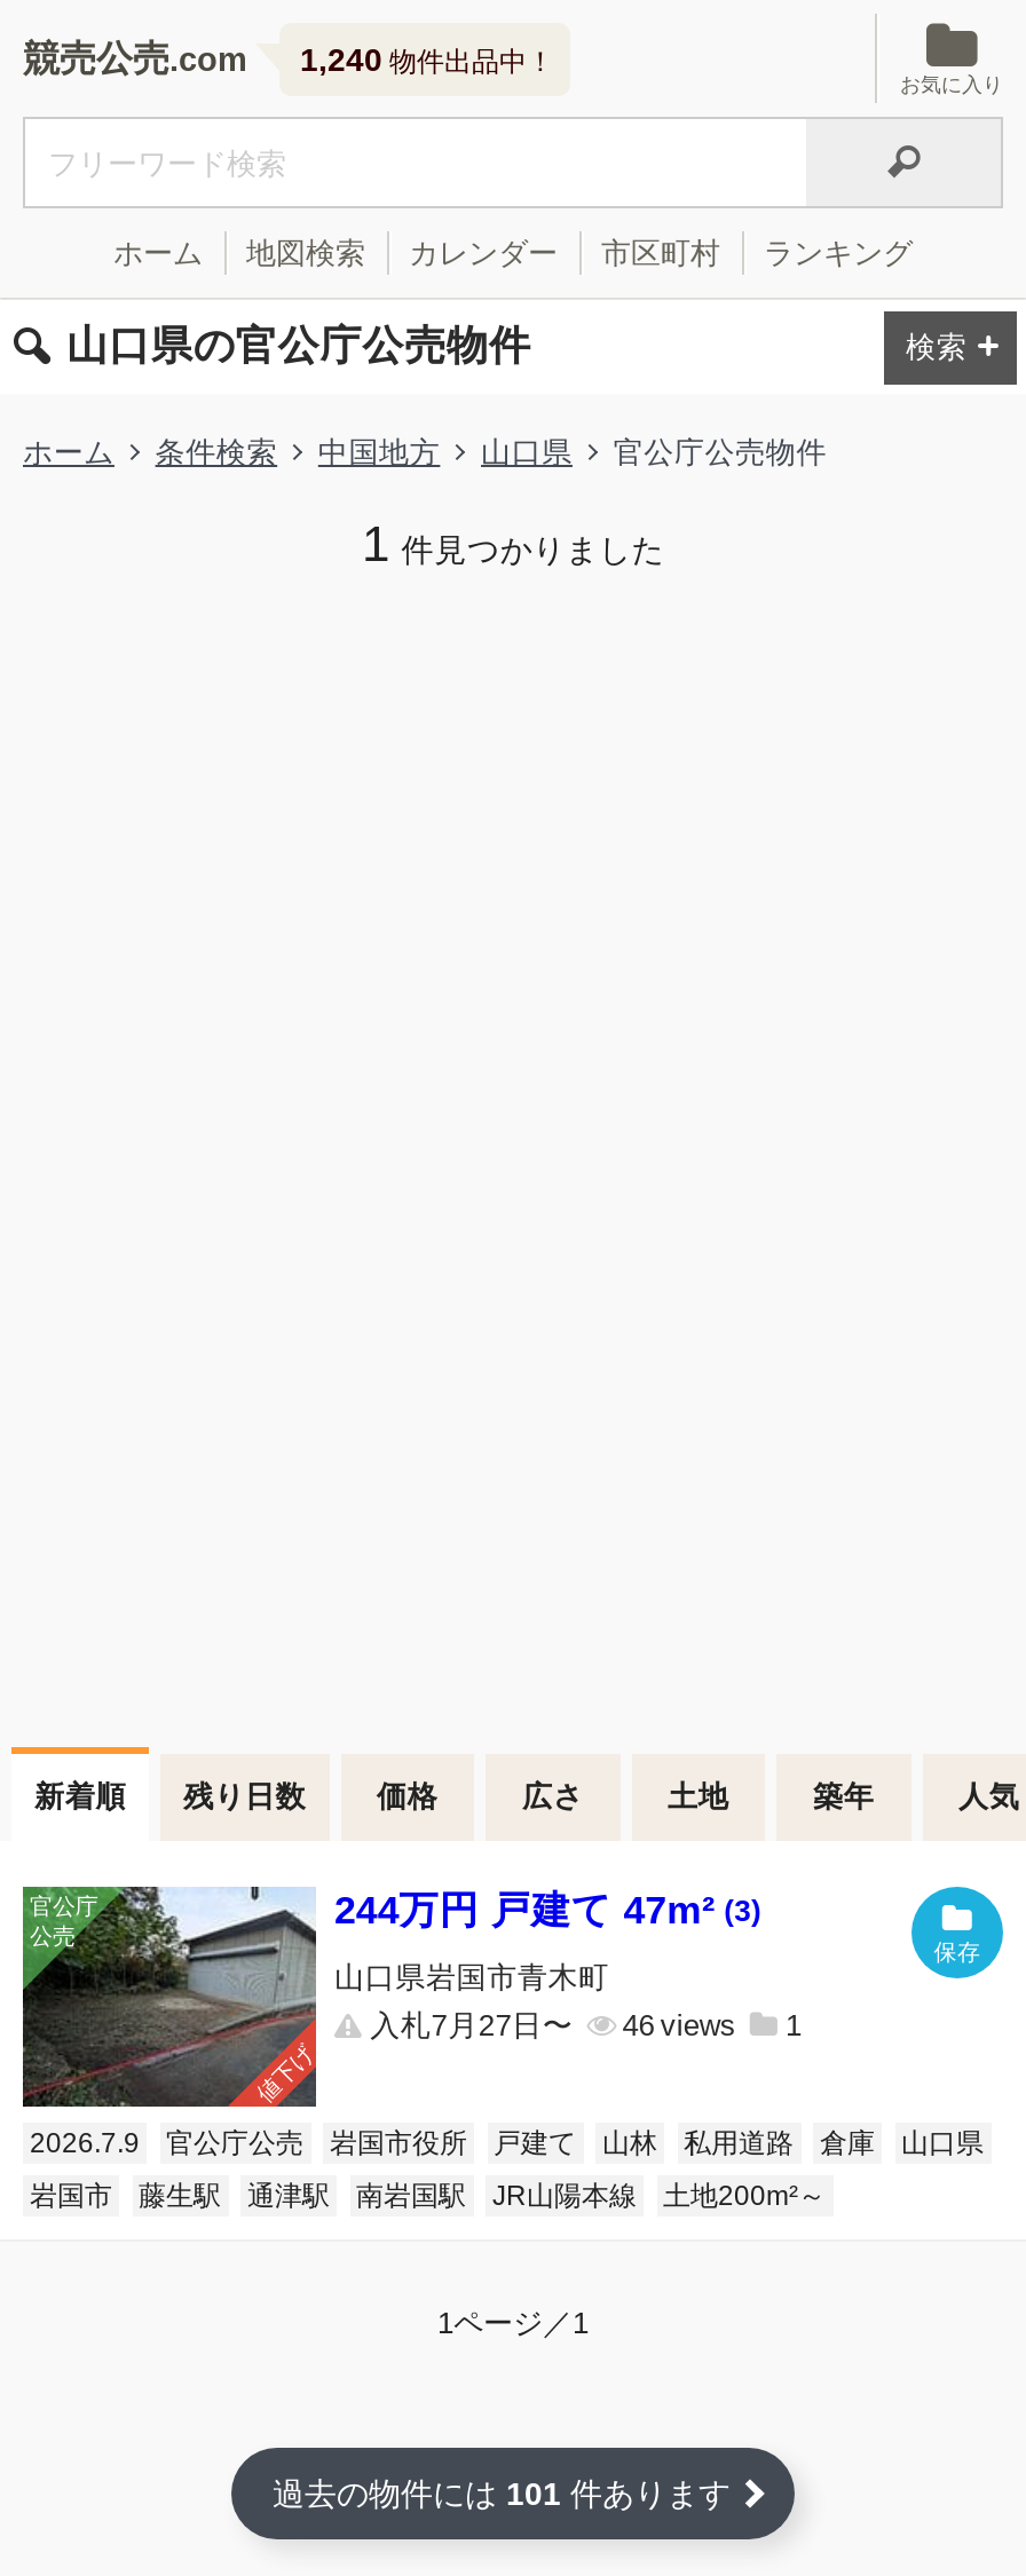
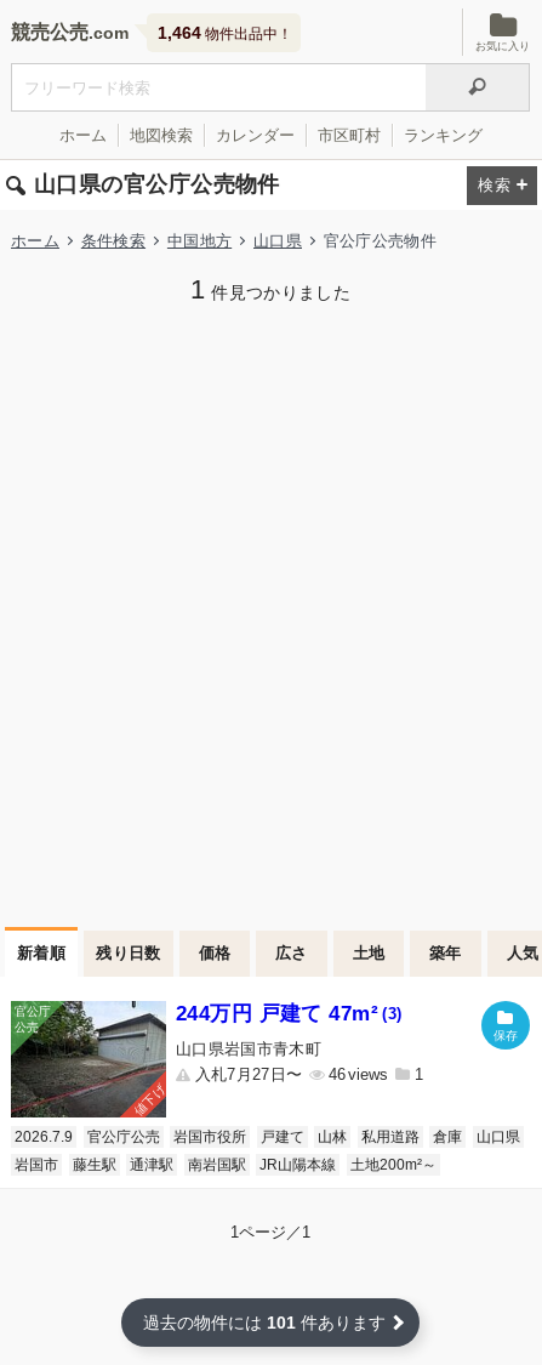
[300,41,554,78] 1,240物件出品中！ -> [158,23,292,42] 1,464物件出品中！

